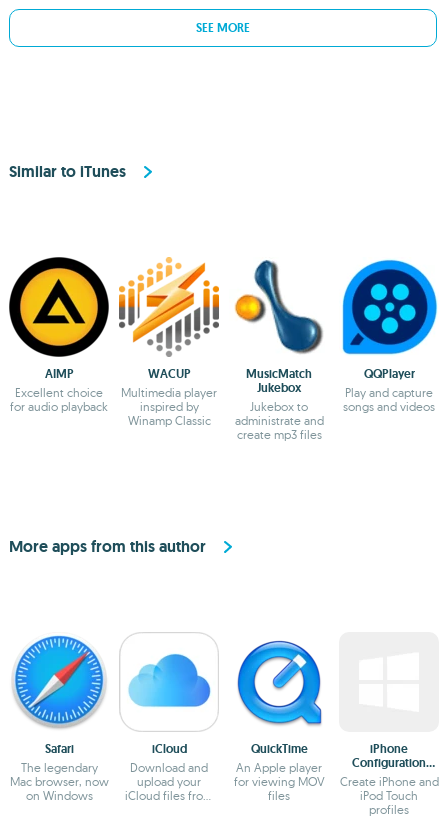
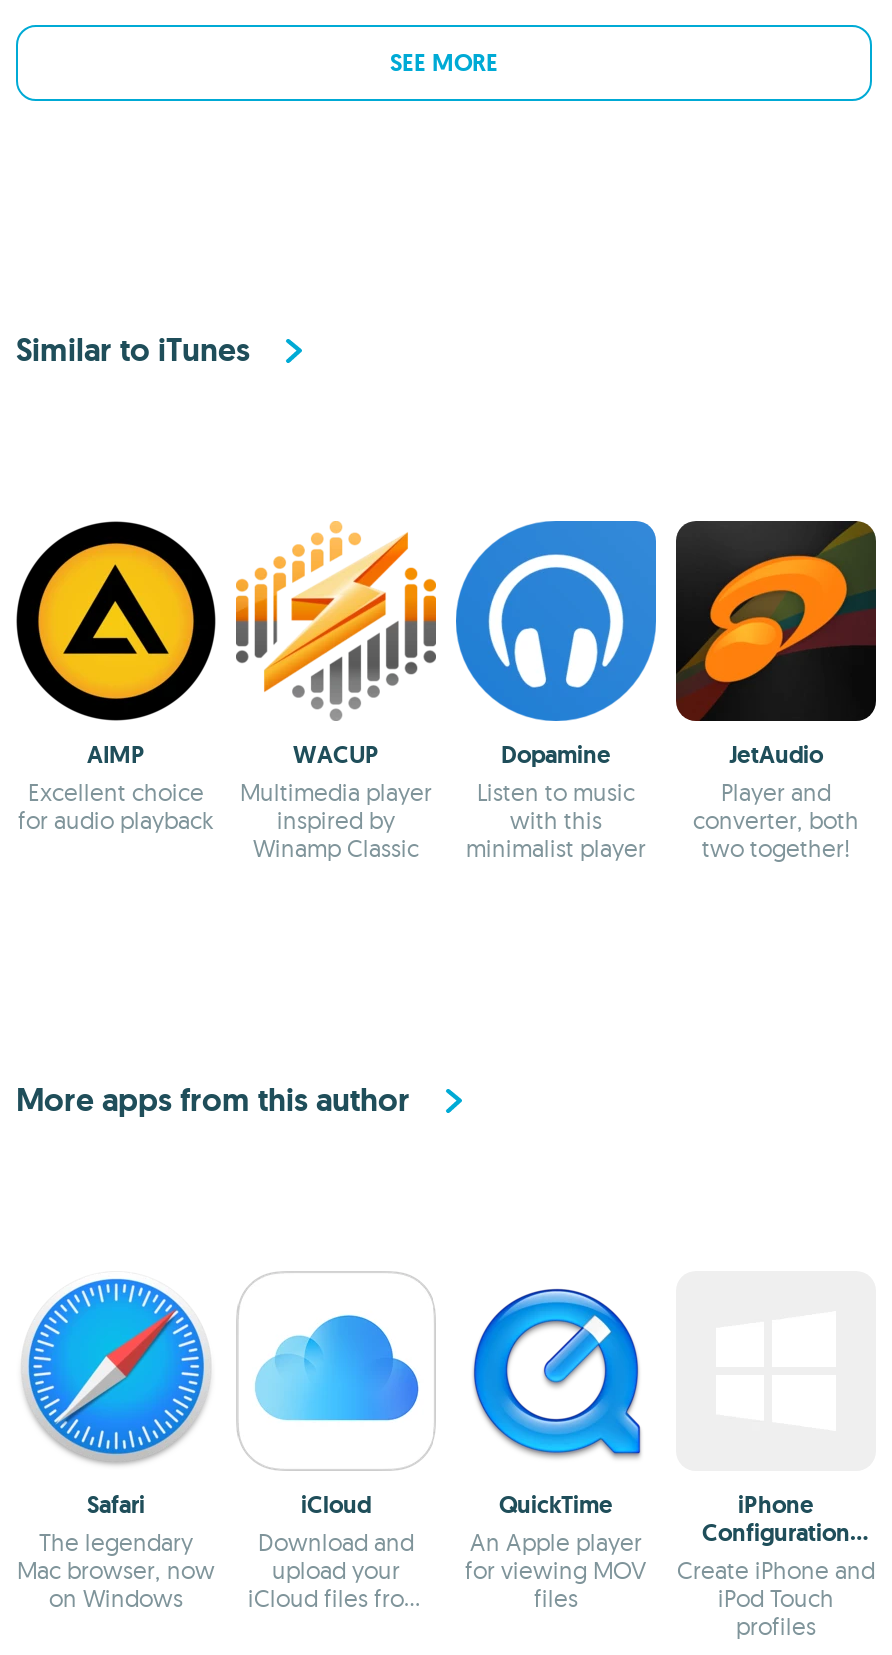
[229,257,329,441] [image] | MusicMatch | Jukebox | Jukebox to | administrate and | create mp3 files -> [454,519,658,862] [image] | Dopamine | Listen to music | with this | minimalist player
[339,257,439,413] [image] | QQPlayer | Play and capture | songs and videos -> [674,519,878,862] [image] | JetAudio | Player and | converter, both | two together!

